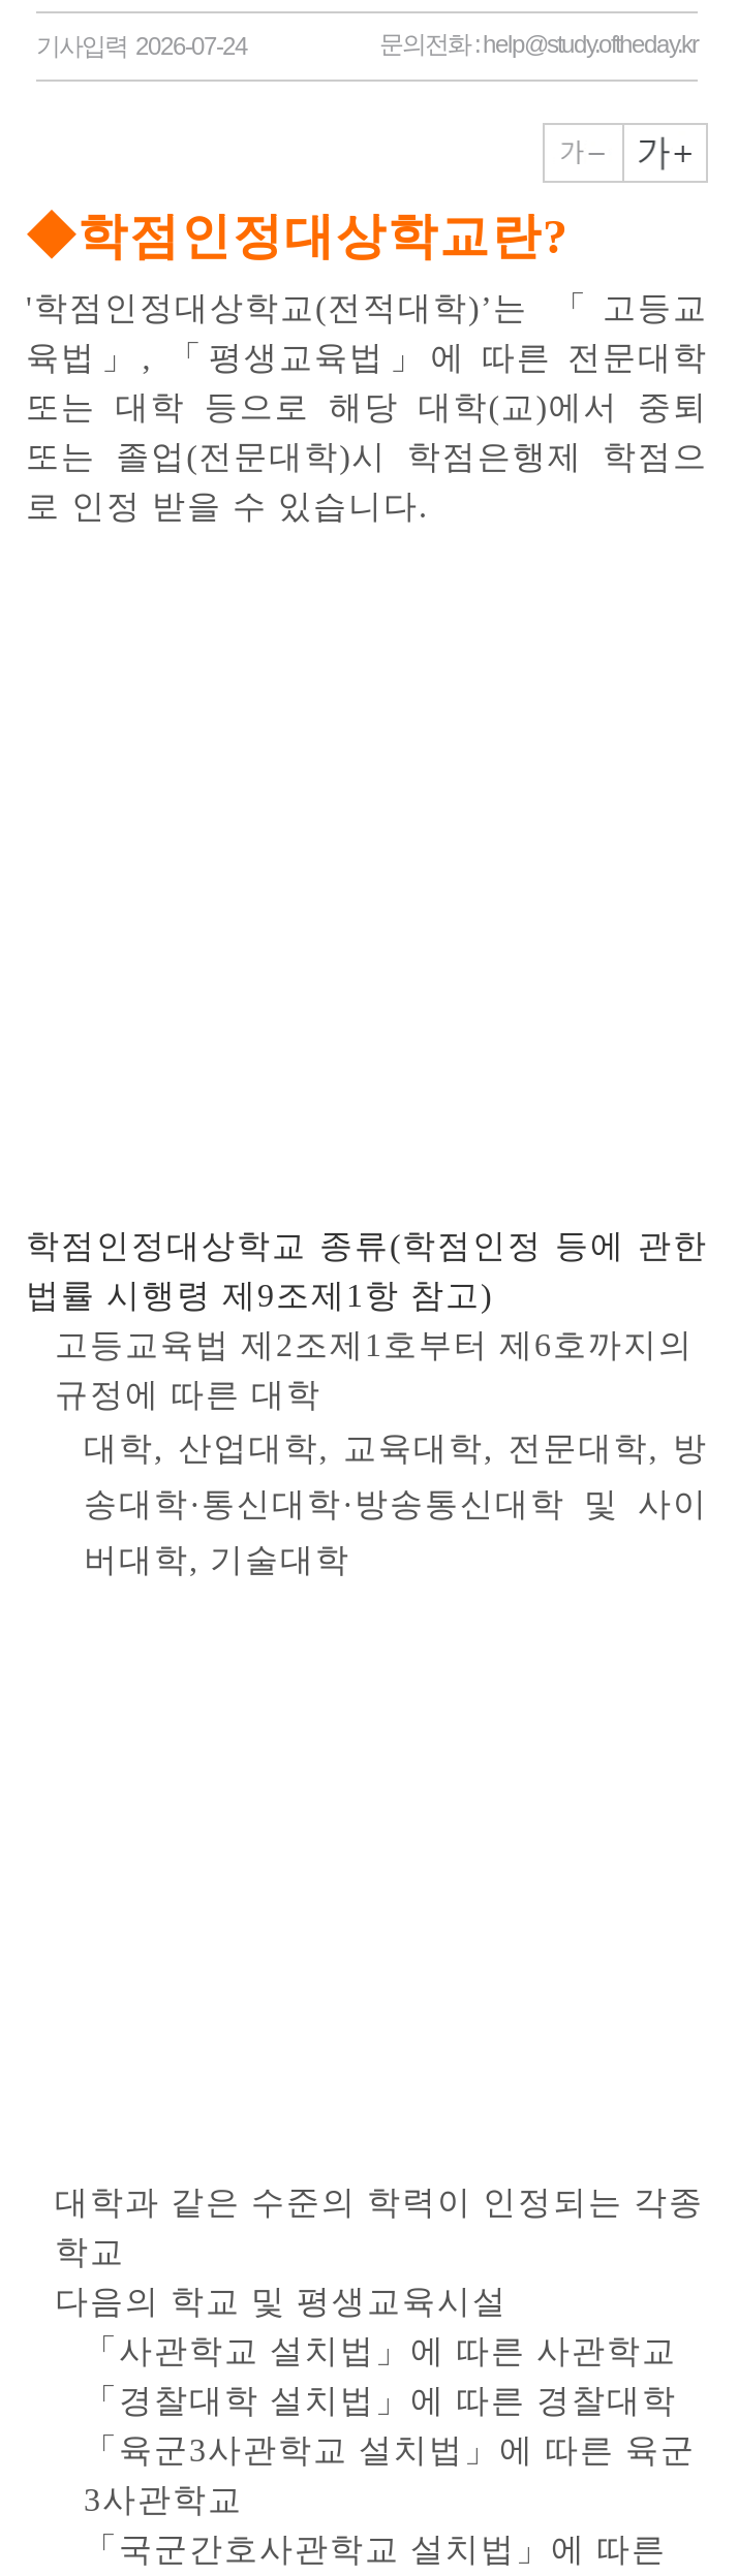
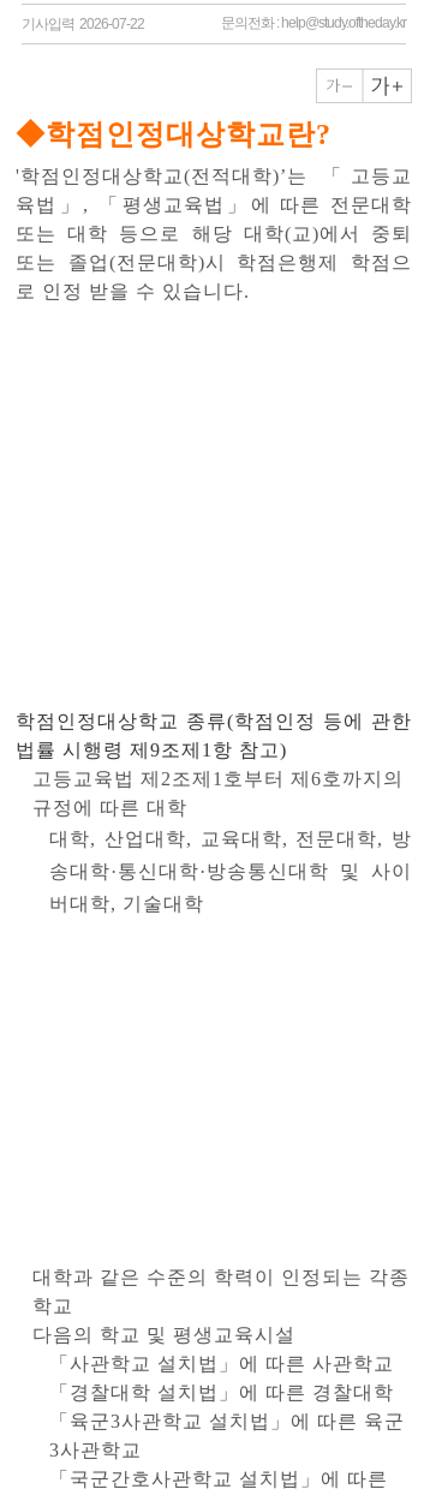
[36,32,247,61] 기사입력 2026-07-24 -> [22,16,144,32] 기사입력 2026-07-22

